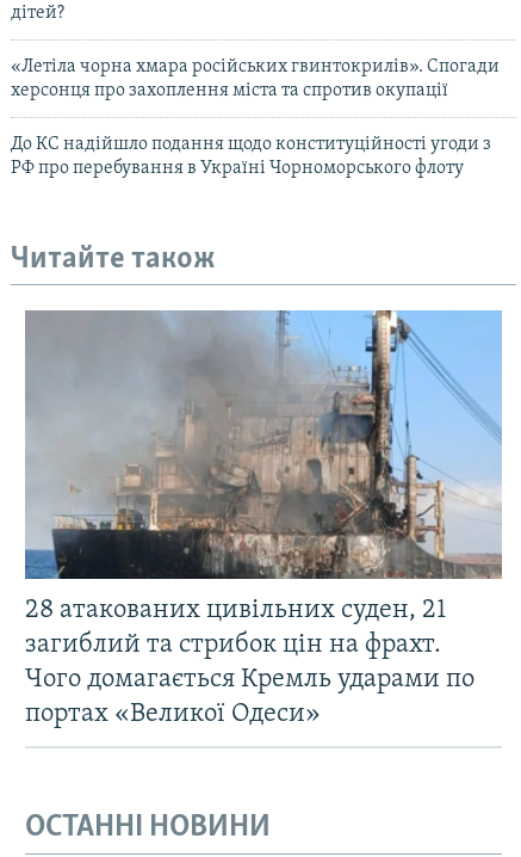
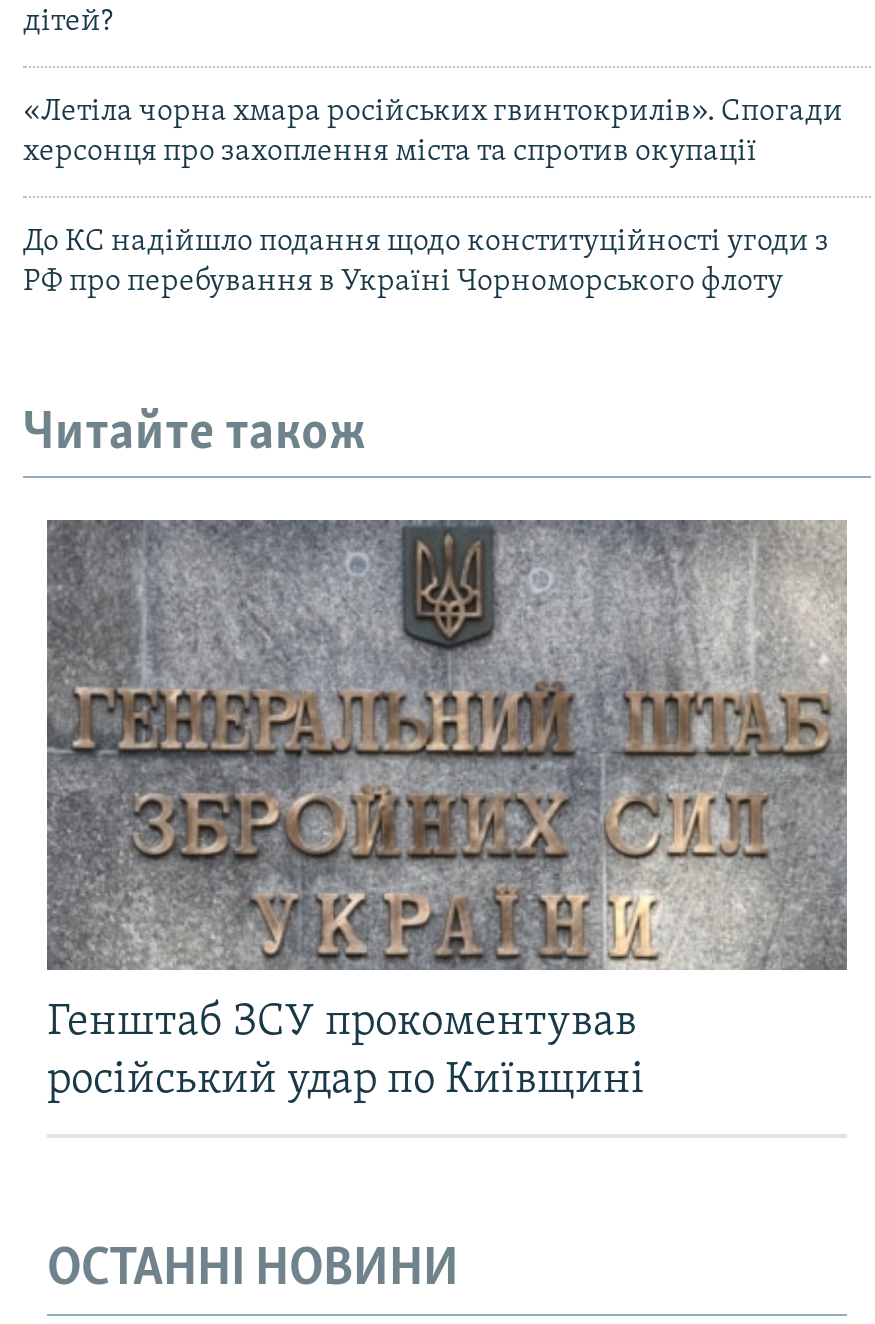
[25,309,502,728] [image] | 28 атакованих цивільних суден, 21 | загиблий та стрибок цін на фрахт. | Чого домагається Кремль ударами по | портах «Великої Одеси» -> [47,518,849,1104] [image] | Генштаб ЗСУ прокоментував | російський удар по Київщині

